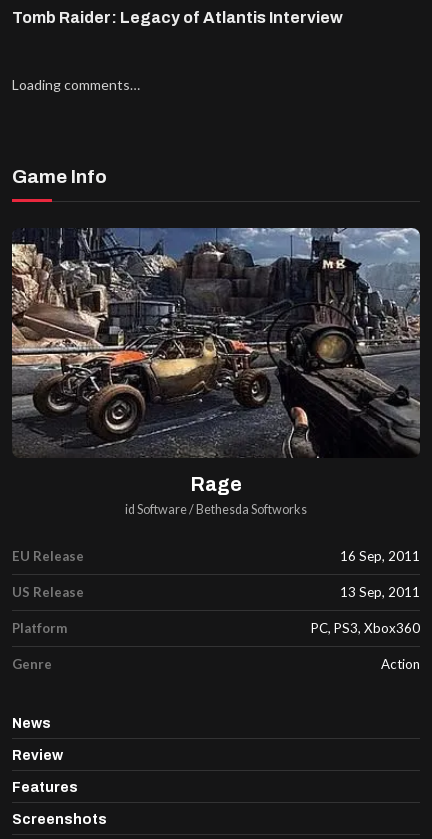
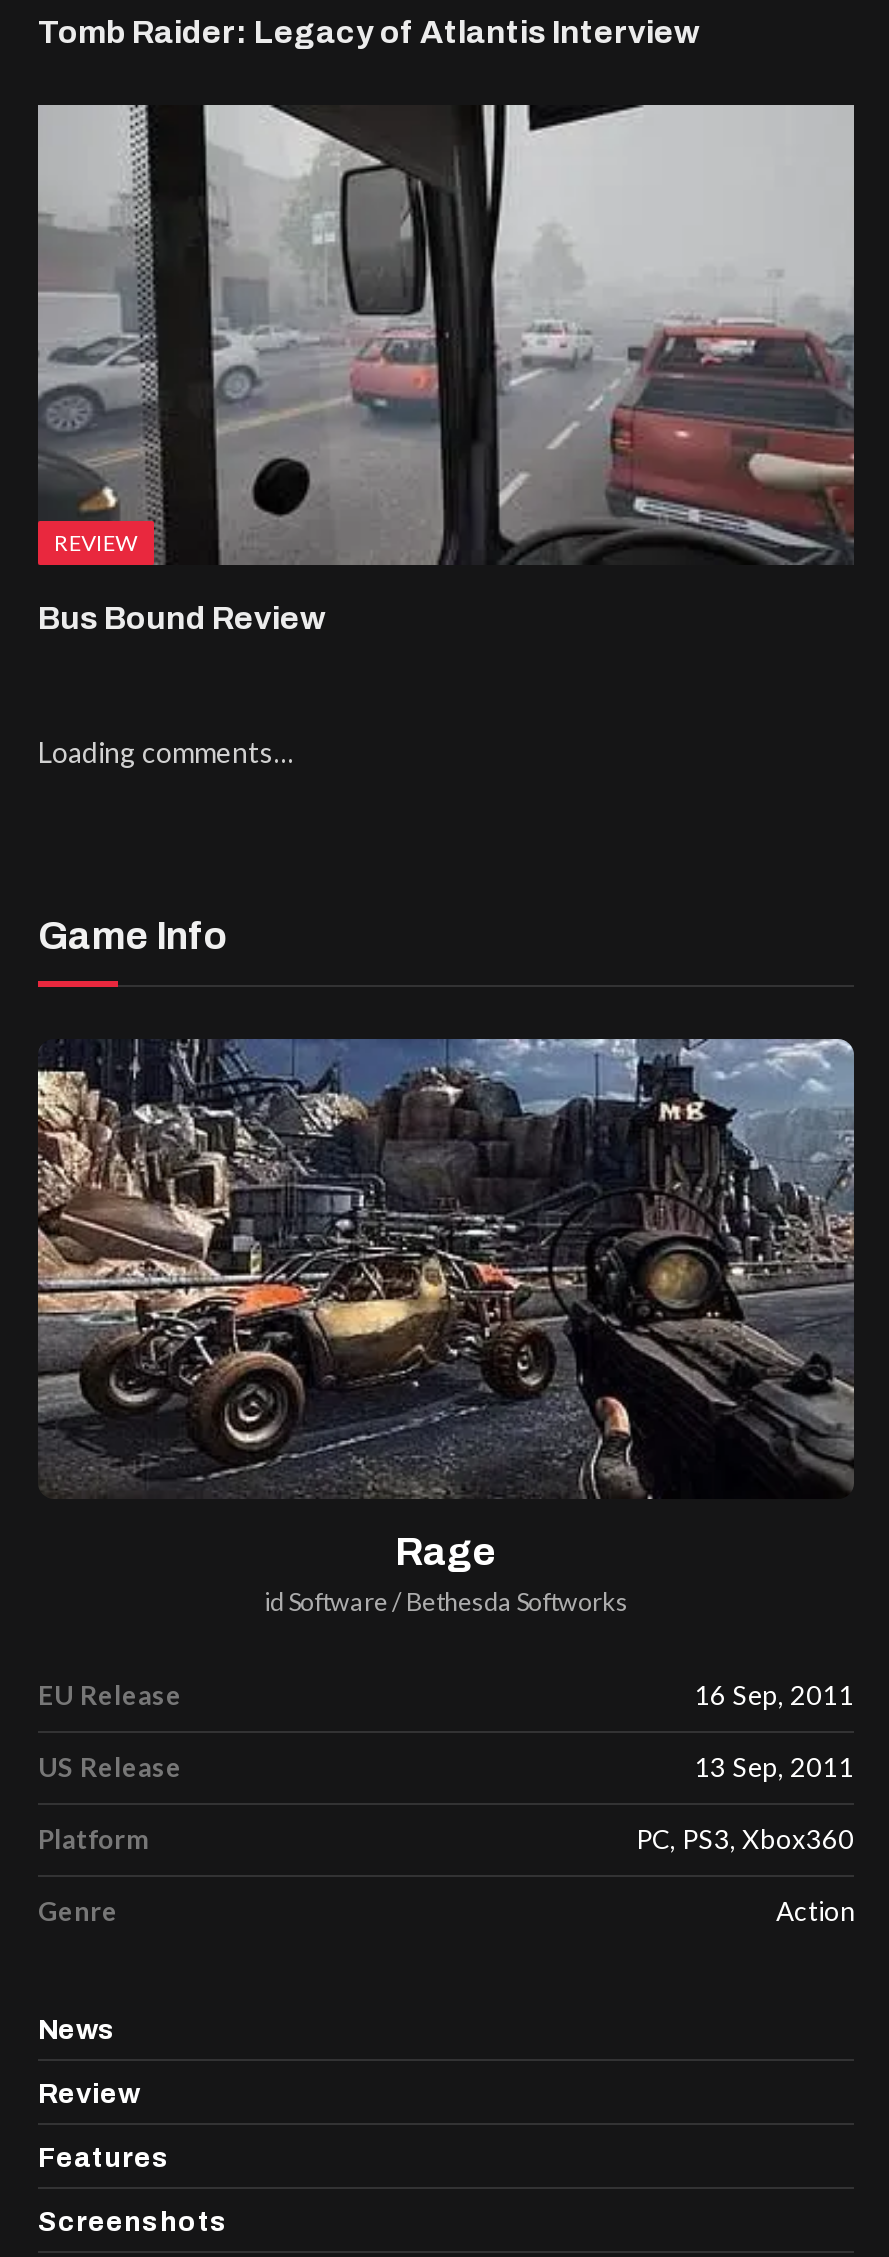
none -> [36,103,326,634] [image] | REVIEW | Bus Bound Review
none -> [202,103,856,567] [image]

